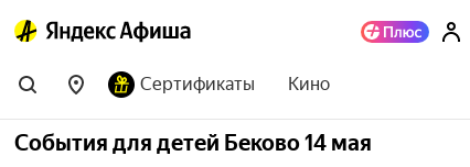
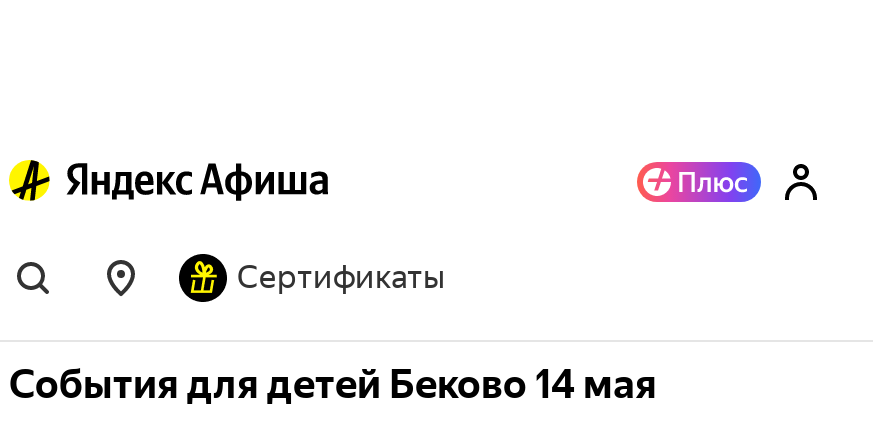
[288,74,330,94] Кино -> none

